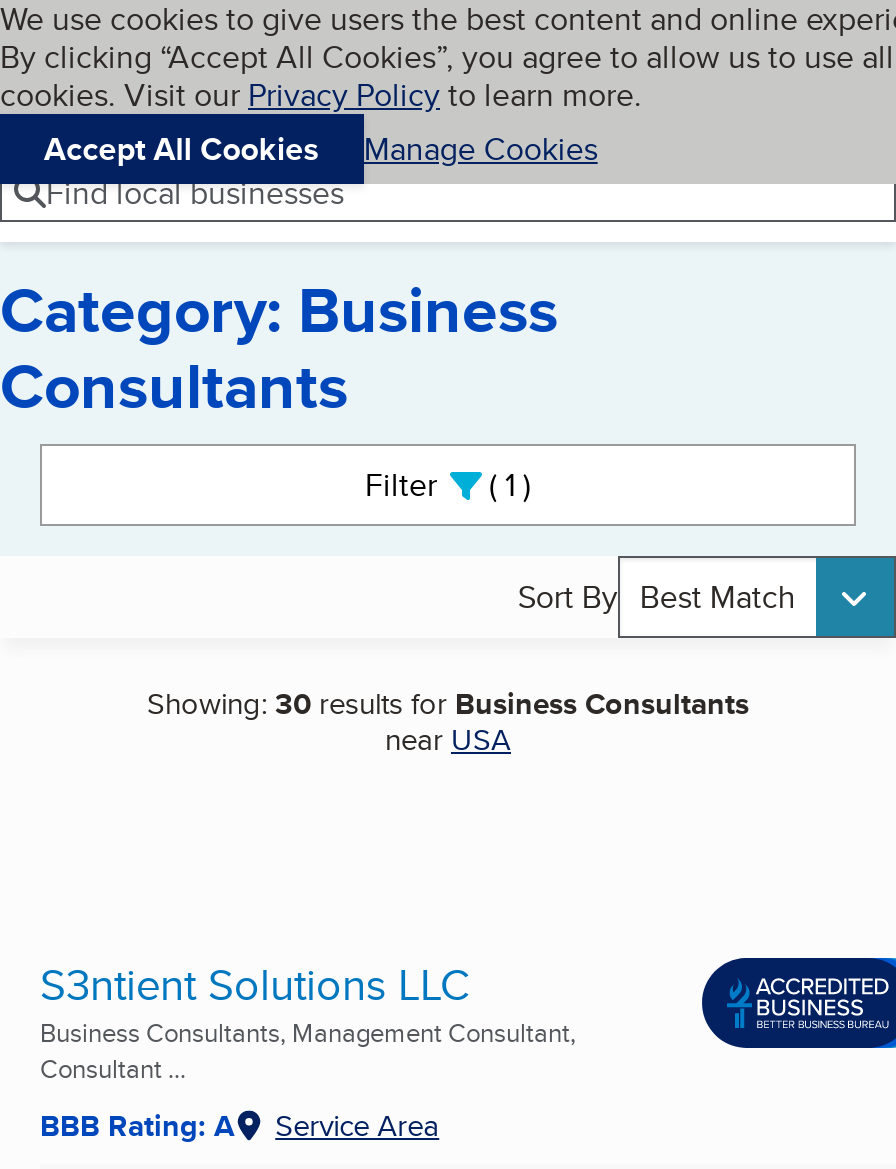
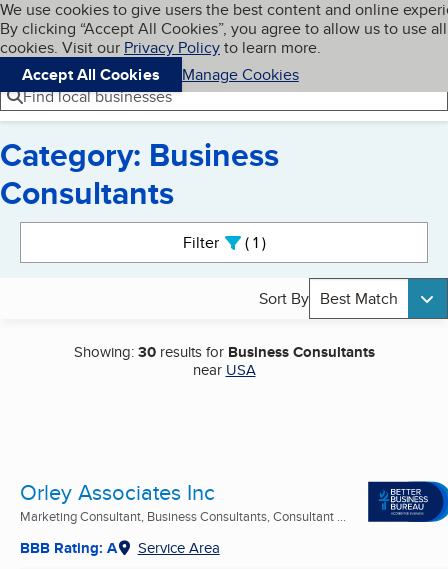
[40,952,576,1086] S3ntient Solutions LLC | Business Consultants, Management Consultant, | Consultant ... -> [20,476,346,525] Orley Associates Inc | Marketing Consultant, Business Consultants, Consultant ...
[700,956,890,1050] [image] -> [353,479,445,523] [image]

